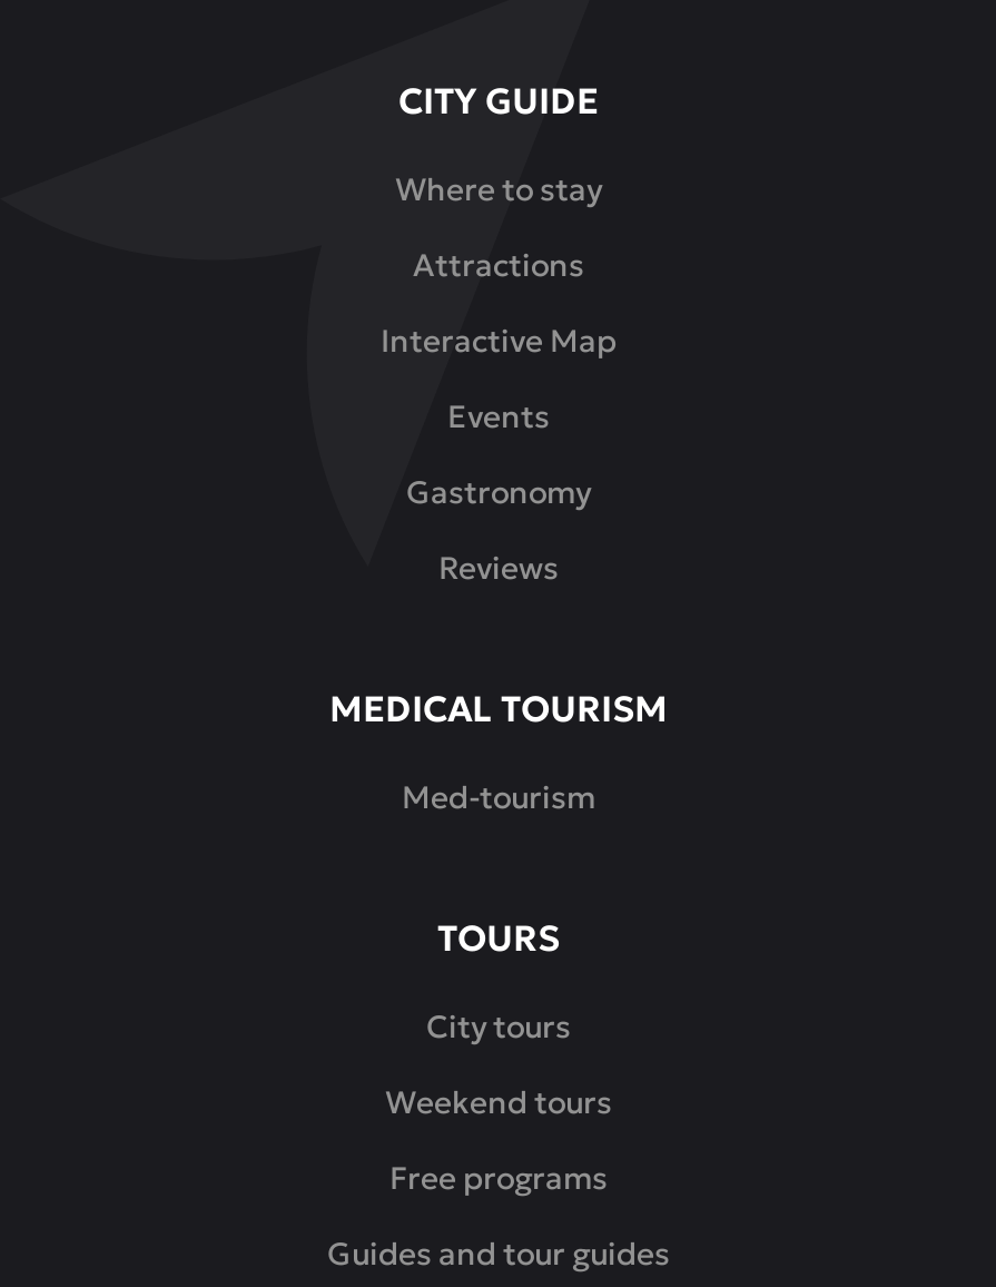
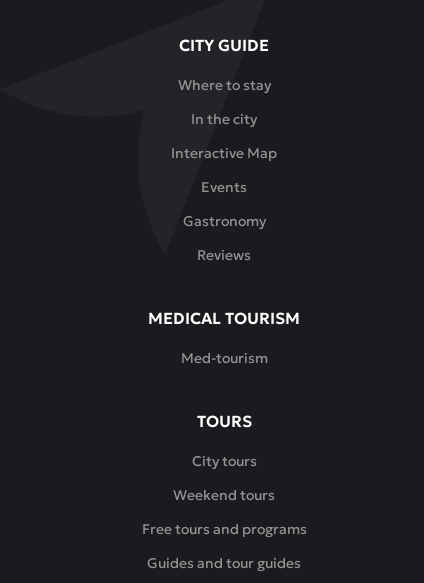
[413,245,584,285] Attractions -> [191,110,257,128] In the city
[389,1158,608,1198] Free programs -> [141,520,306,538] Free tours and programs

